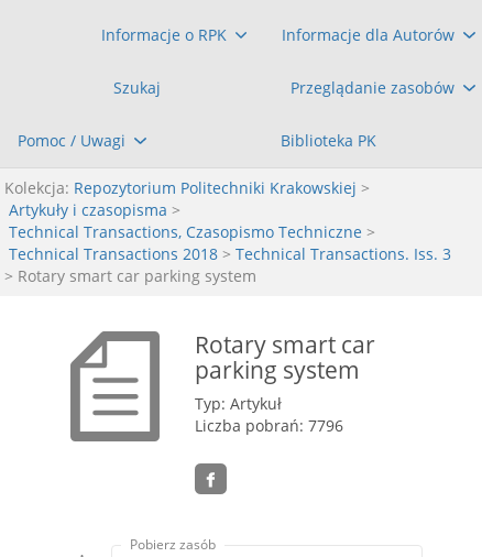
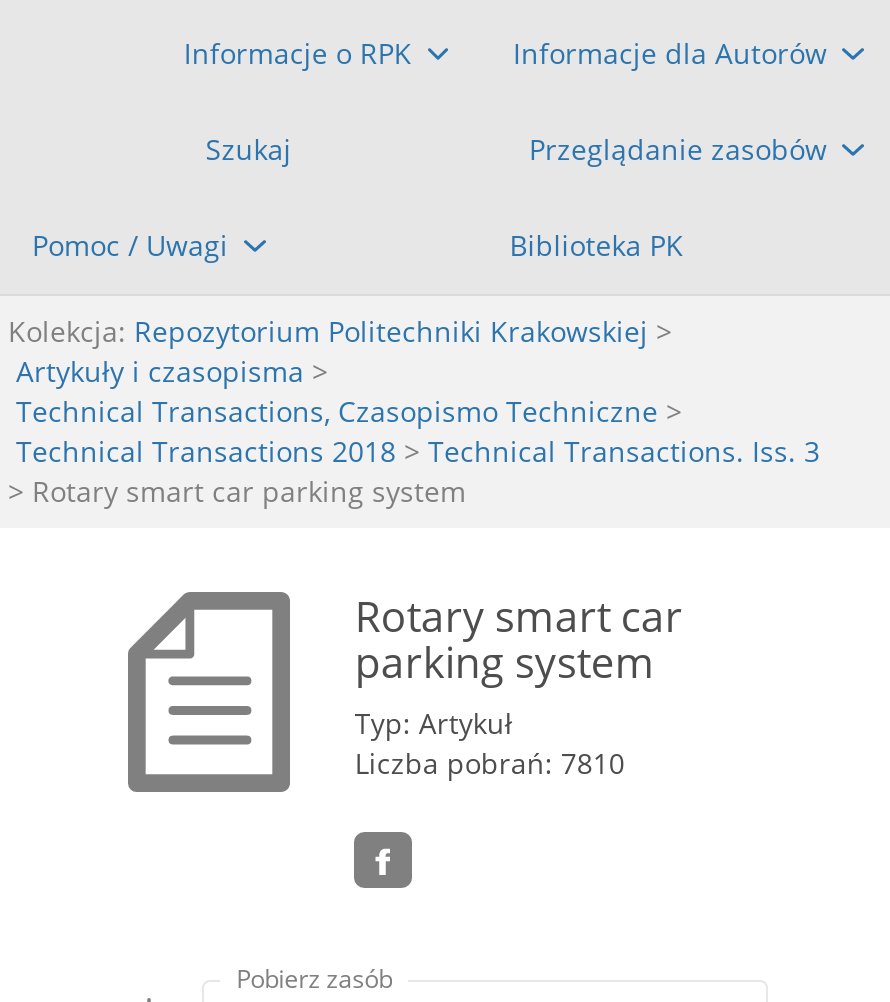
[195,415,344,436] Liczba pobrań: 7796 -> [355,744,625,782] Liczba pobrań: 7810

